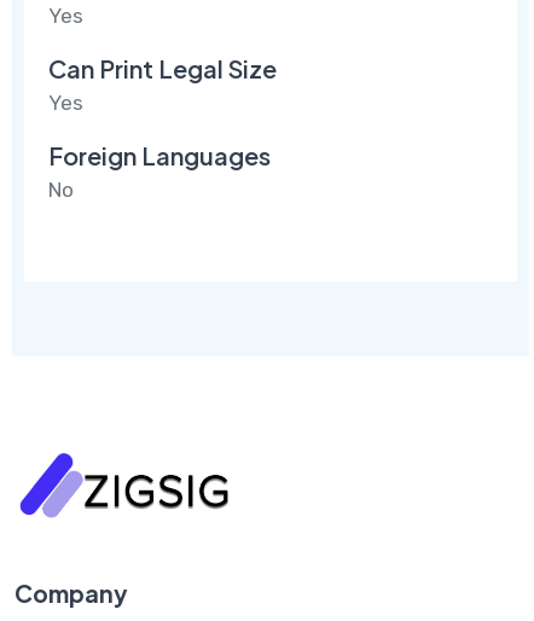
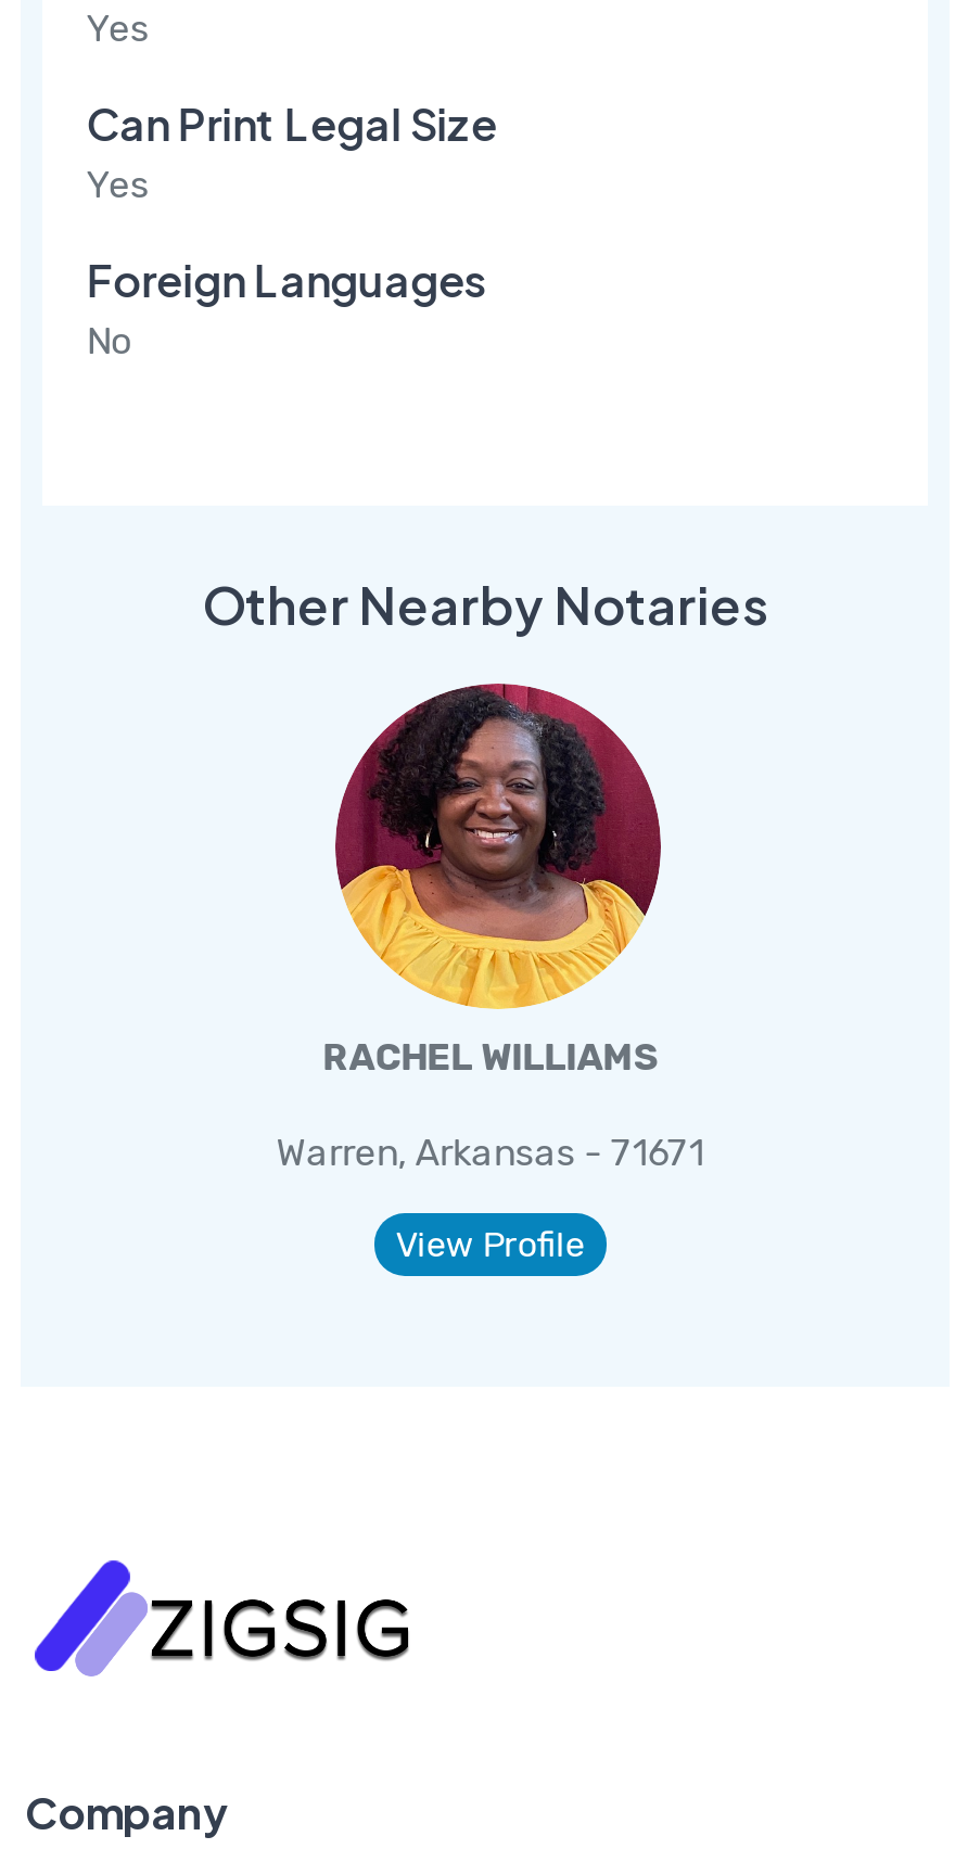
none -> [202,574,768,637] Other Nearby Notaries
none -> [276,681,704,1266] [image] | RACHEL WILLIAMS | Warren, Arkansas - 71671 | View Profile

